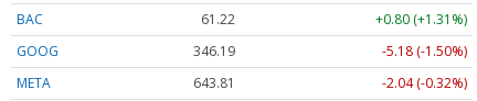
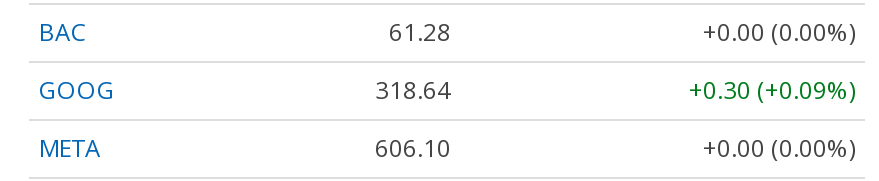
[201,9,235,28] 61.22 -> [389,14,451,48] 61.28
[375,9,467,28] +0.80 (+1.31%) -> [703,14,855,48] +0.00 (0.00%)
[193,41,235,60] 346.19 -> [375,72,451,106] 318.64
[382,41,467,60] -5.18 (-1.50%) -> [689,72,855,106] +0.30 (+0.09%)
[193,73,235,92] 643.81 -> [375,130,451,164] 606.10
[382,73,467,92] -2.04 (-0.32%) -> [703,130,855,164] +0.00 (0.00%)

